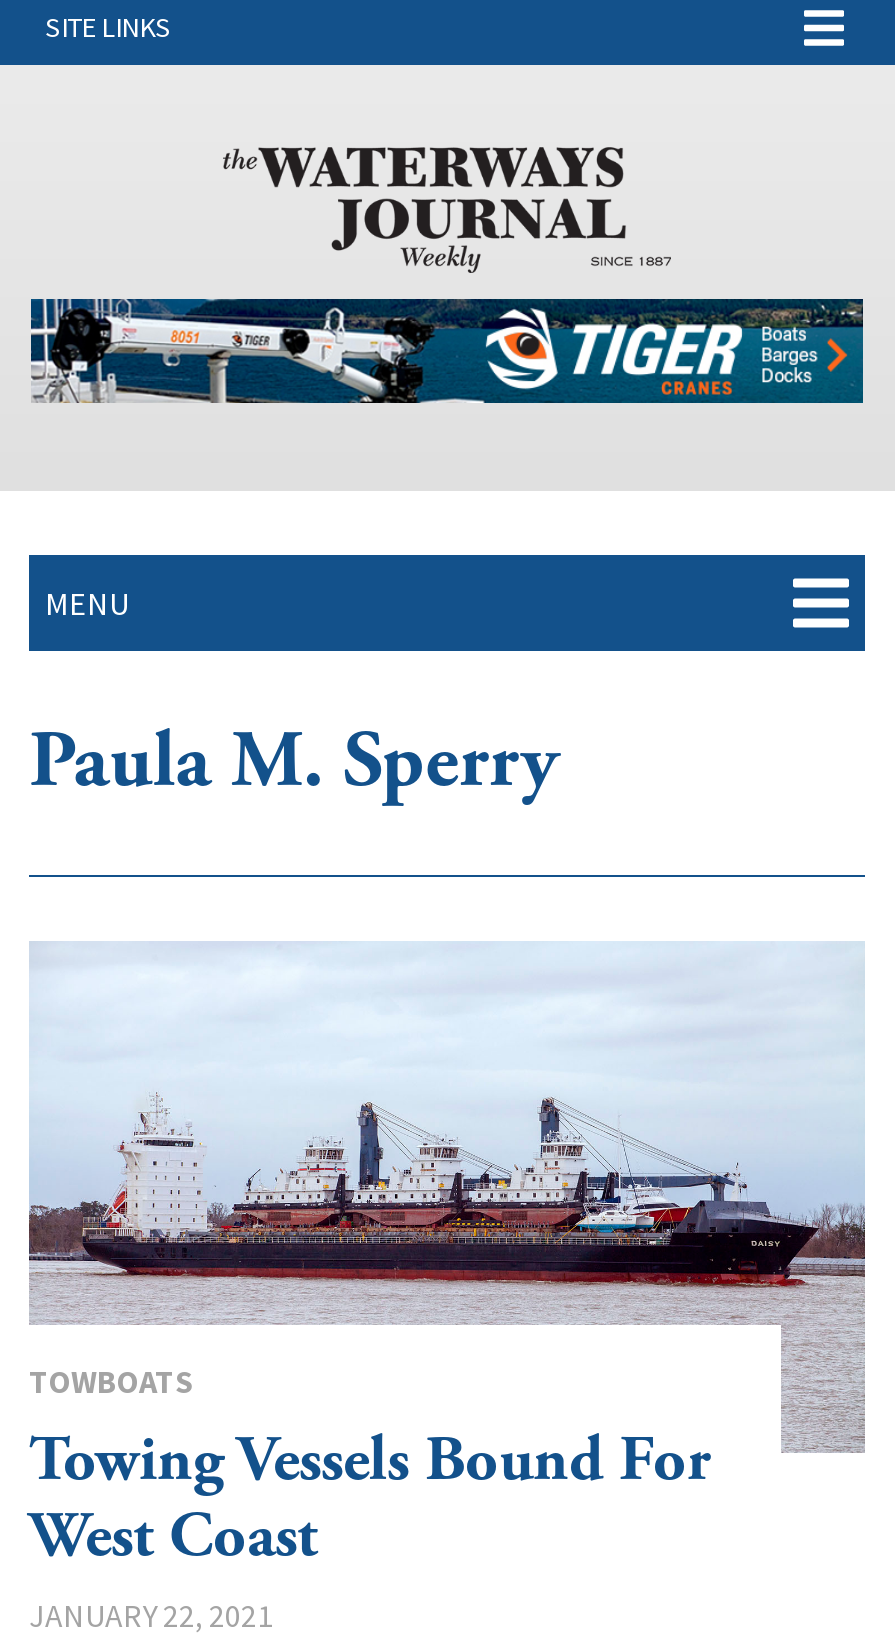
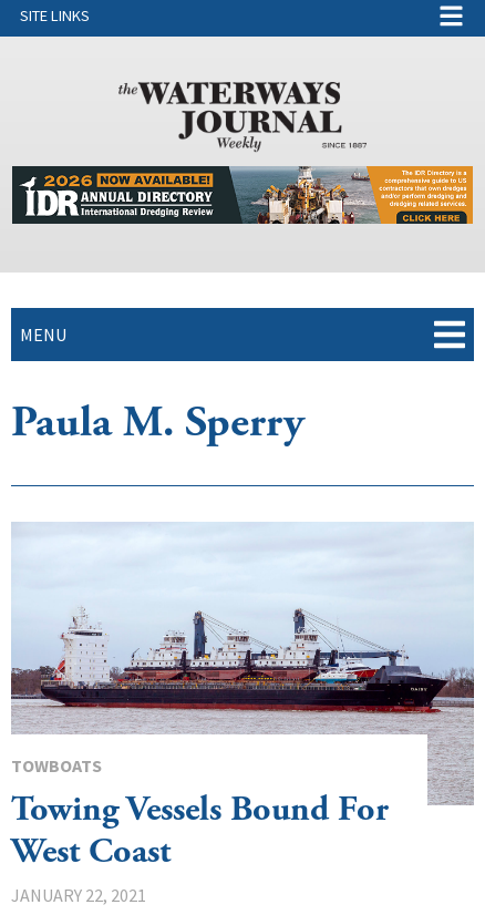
[31,297,865,405] [image] -> [11,165,474,225] [image]

